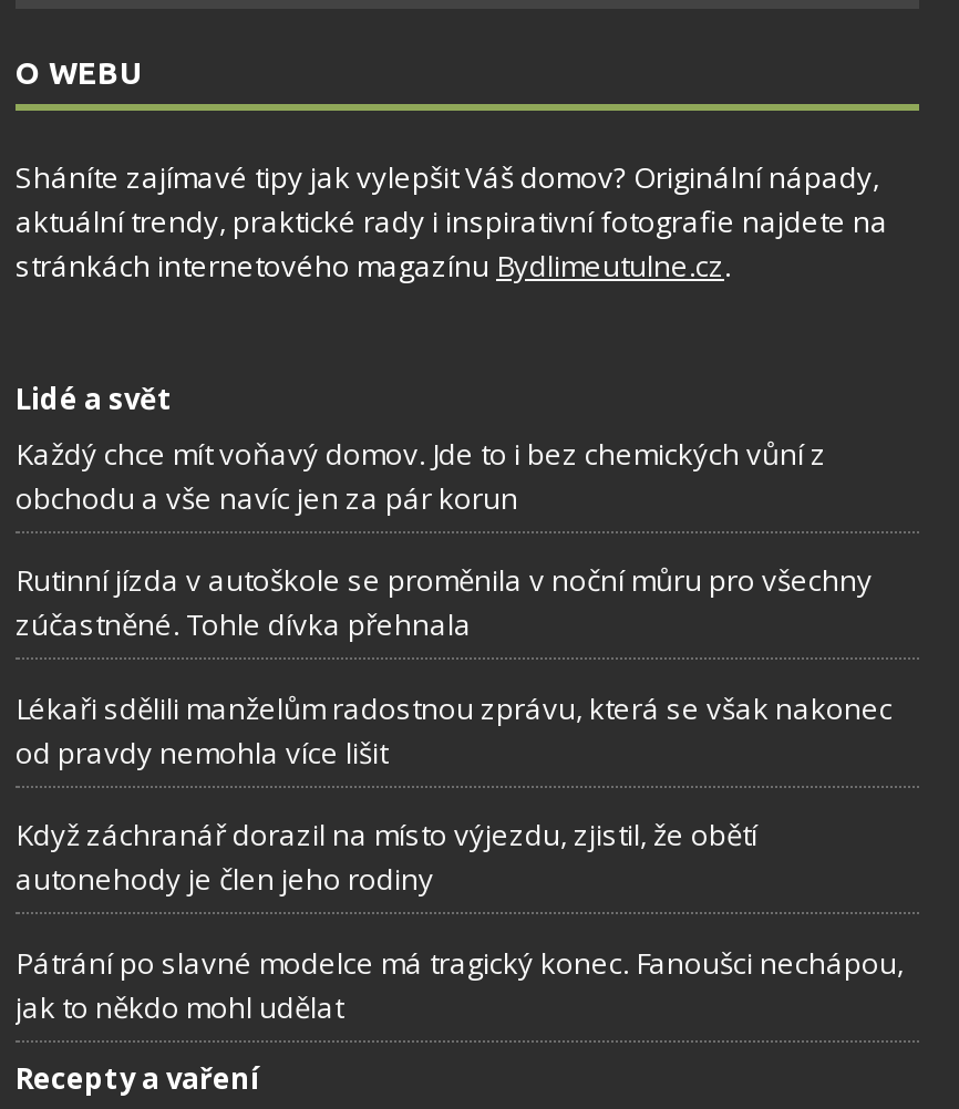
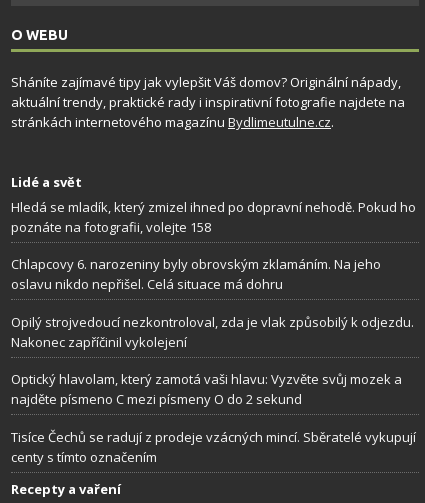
[16,433,826,518] Každý chce mít voňavý domov. Jde to i bez chemických vůní z | obchodu a vše navíc jen za pár korun -> [11,198,416,236] Hledá se mladík, který zmizel ihned po dopravní nehodě. Pokud ho | poznáte na fotografii, volejte 158
[16,561,873,645] Rutinní jízda v autoškole se proměnila v noční můru pro všechny | zúčastněné. Tohle dívka přehnala -> [11,255,381,293] Chlapcovy 6. narozeniny byly obrovským zklamáním. Na jeho | oslavu nikdo nepřišel. Celá situace má dohru
[16,688,893,772] Lékaři sdělili manželům radostnou zprávu, která se však nakonec | od pravdy nemohla více lišit -> [11,313,414,351] Opilý strojvedoucí nezkontroloval, zda je vlak způsobilý k odjezdu. | Nakonec zapříčinil vykolejení
[16,815,757,899] Když záchranář dorazil na místo výjezdu, zjistil, že obětí | autonehody je člen jeho rodiny -> [11,370,402,408] Optický hlavolam, který zamotá vaši hlavu: Vyzvěte svůj mozek a | najděte písmeno C mezi písmeny O do 2 sekund
[16,943,904,1027] Pátrání po slavné modelce má tragický konec. Fanoušci nechápou, | jak to někdo mohl udělat -> [11,428,416,466] Tisíce Čechů se radují z prodeje vzácných mincí. Sběratelé vykupují | centy s tímto označením

